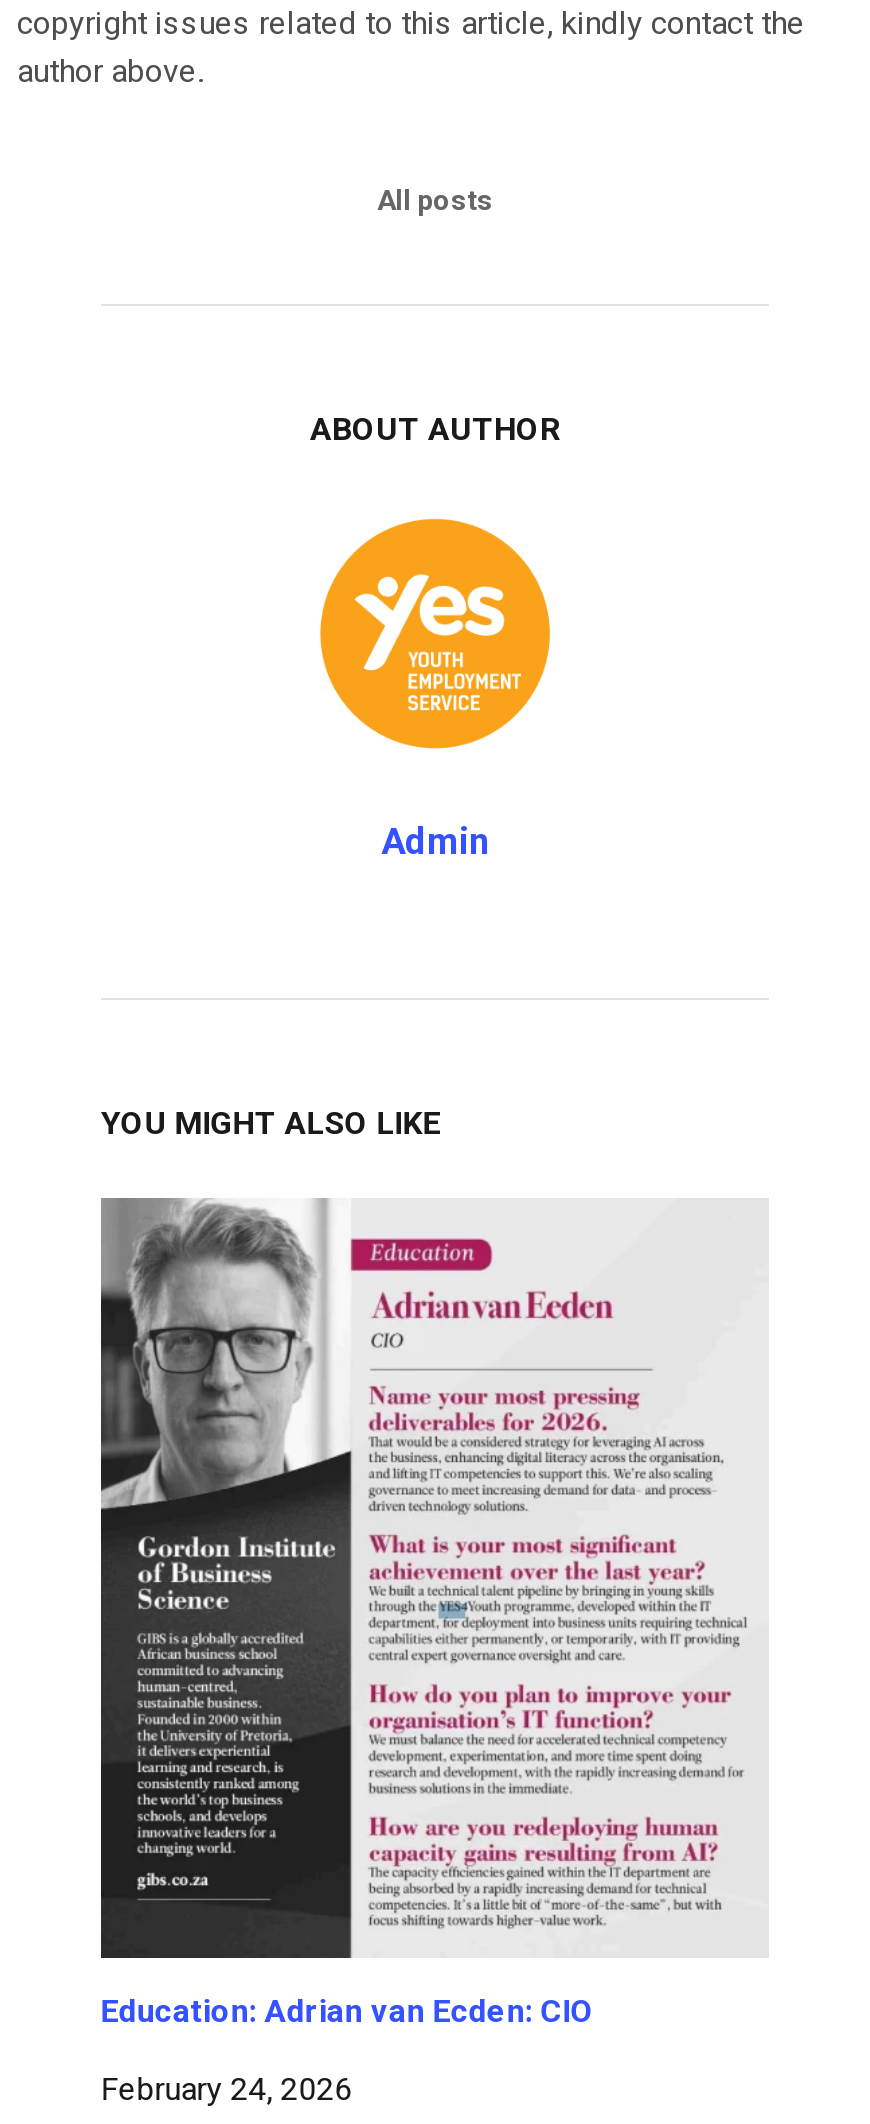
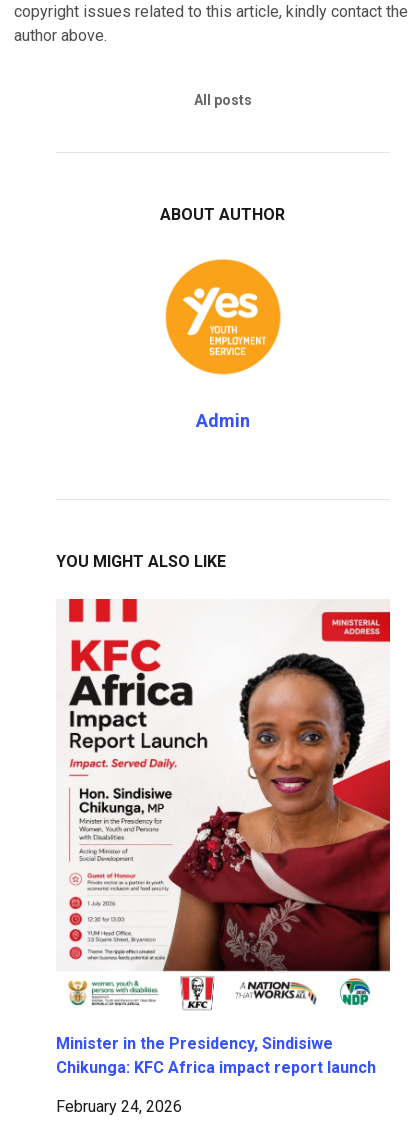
[99,1196,769,2030] [image] | Education: Adrian van Ecden: CIO -> [56,598,391,1077] [image] | Minister in the Presidency, Sindisiwe | Chikunga: KFC Africa impact report launch

